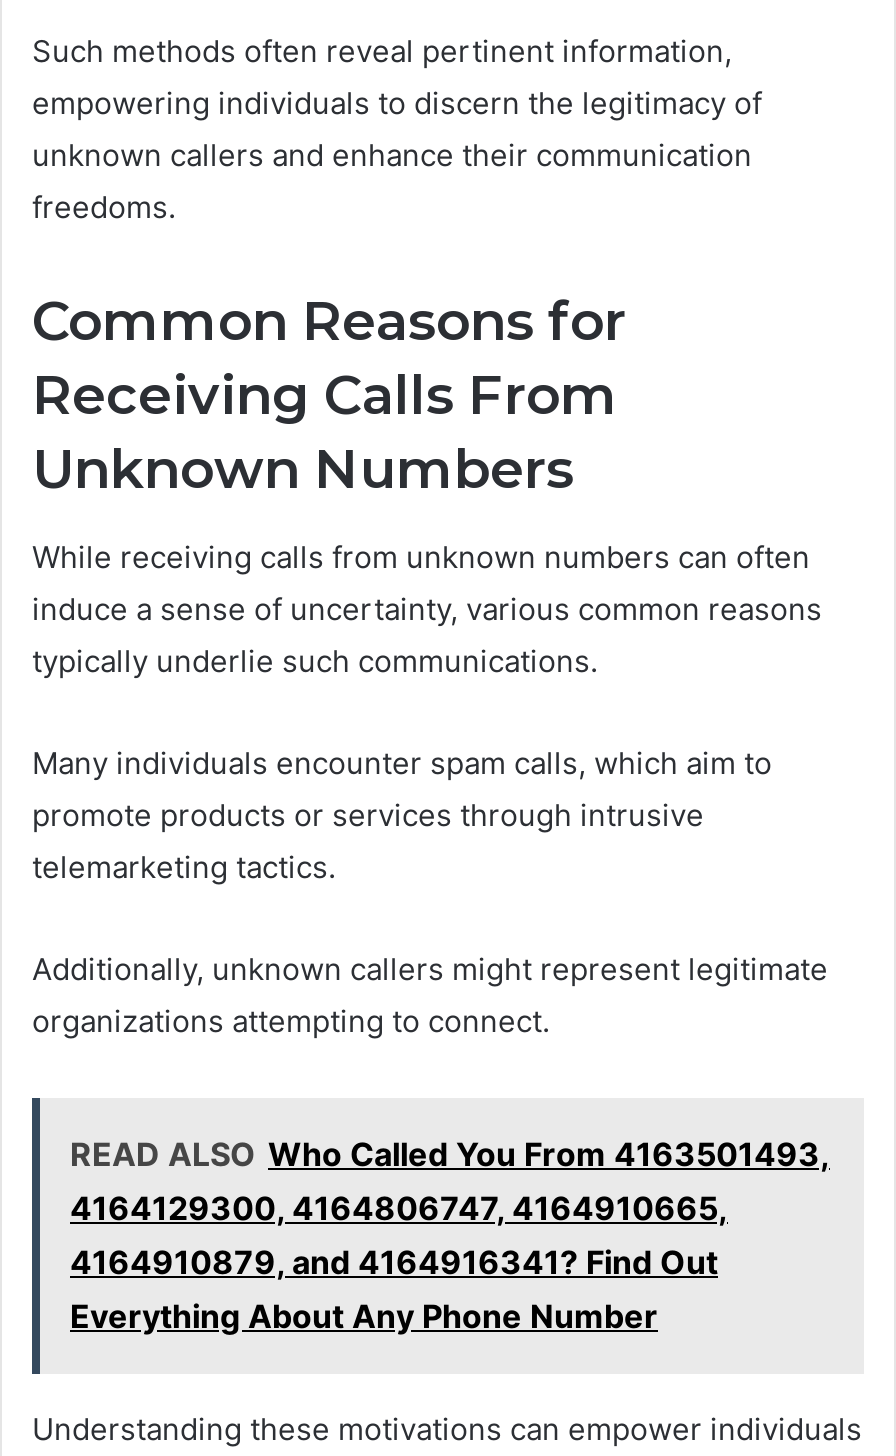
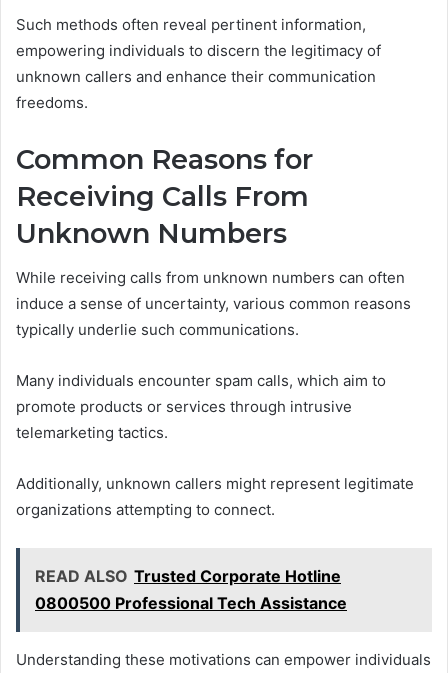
[70,1134,830,1336] READ ALSO Who Called You From 4163501493, | 4164129300, 4164806747, 4164910665, | 4164910879, and 4164916341? Find Out | Everything About Any Phone Number -> [35,566,347,613] READ ALSO Trusted Corporate Hotline | 0800500 Professional Tech Assistance

